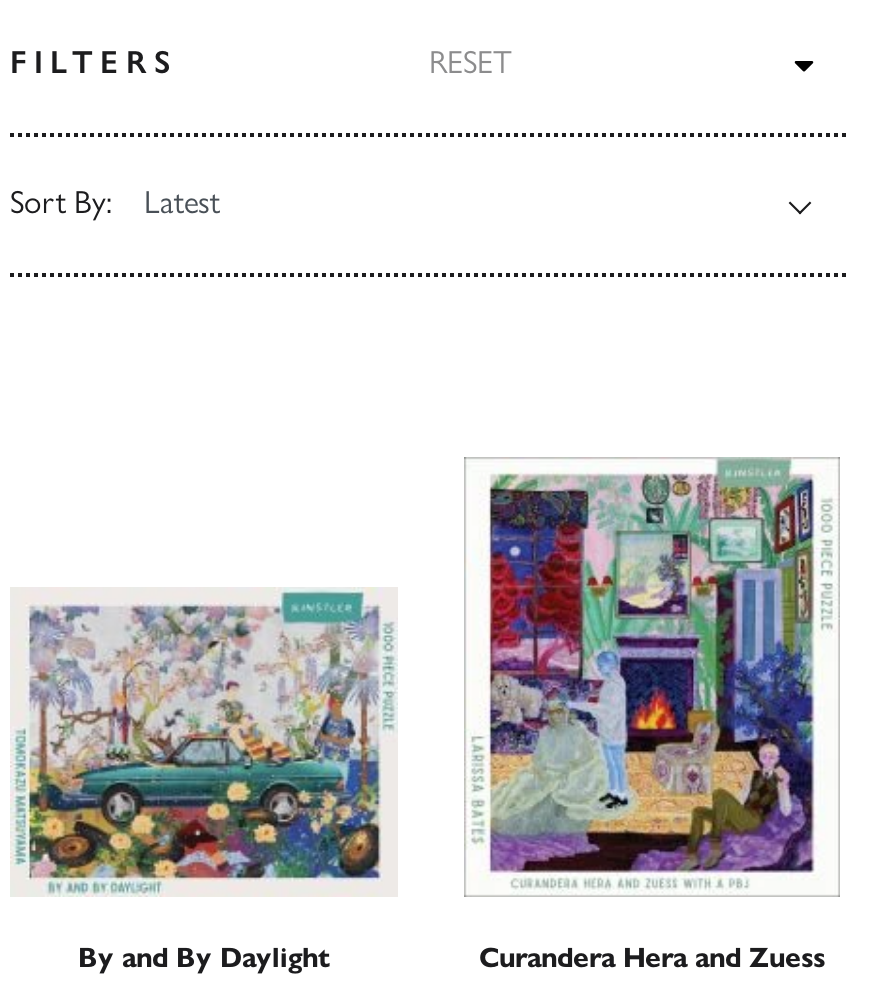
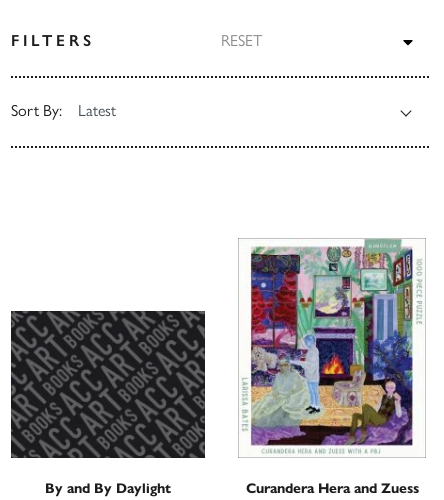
[10,589,398,897] [image] -> [10,305,206,459] [image]

